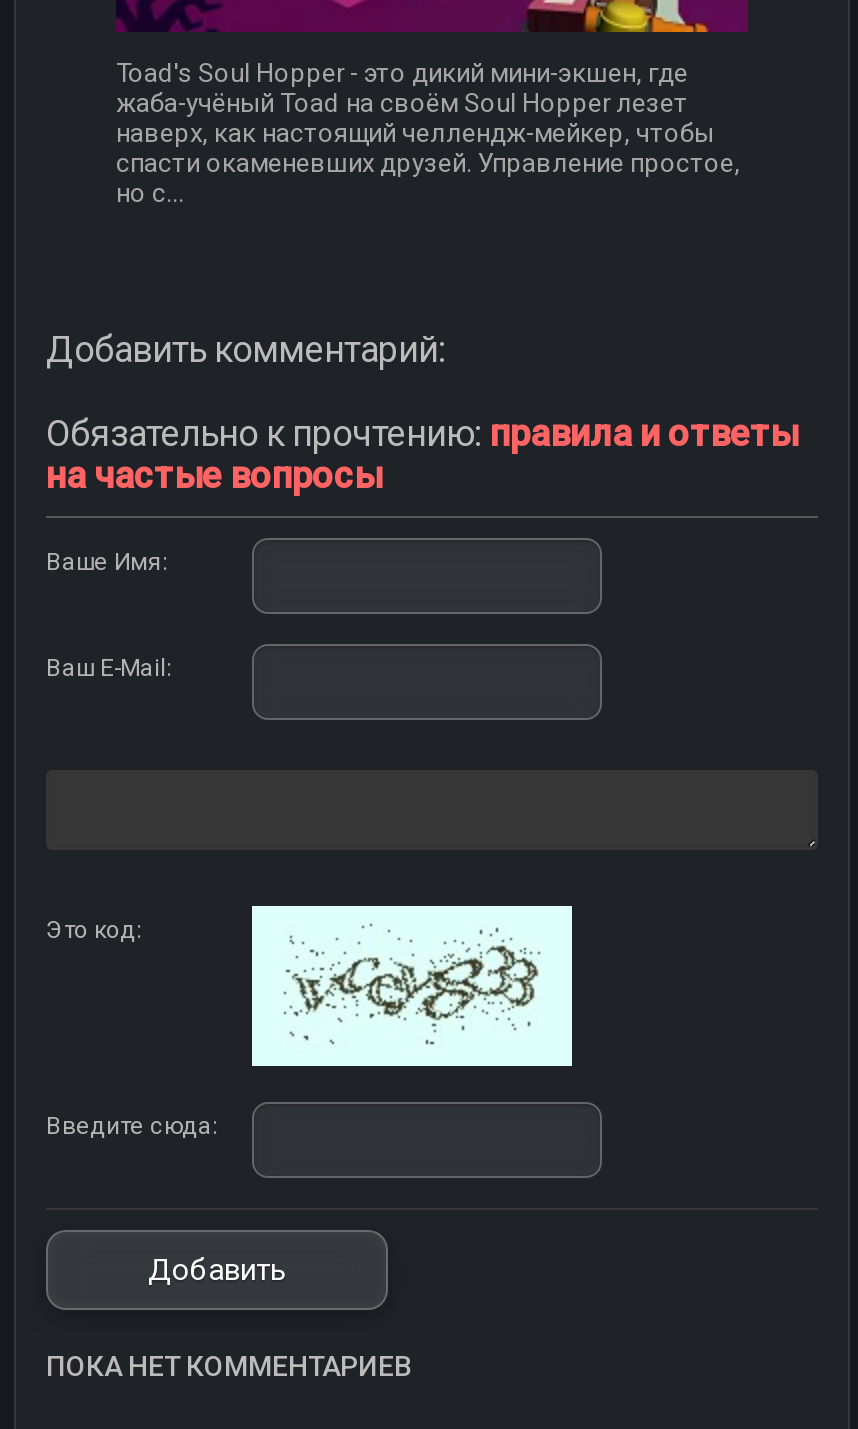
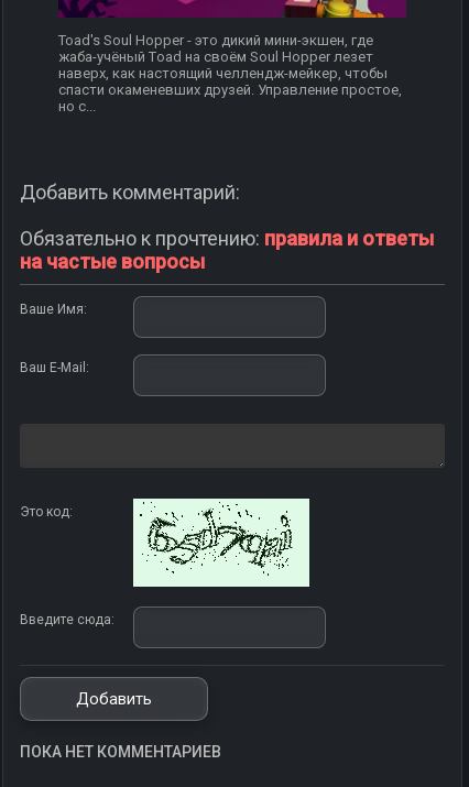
[264,910,542,1046] [image] -> [139,501,294,577] [image]

